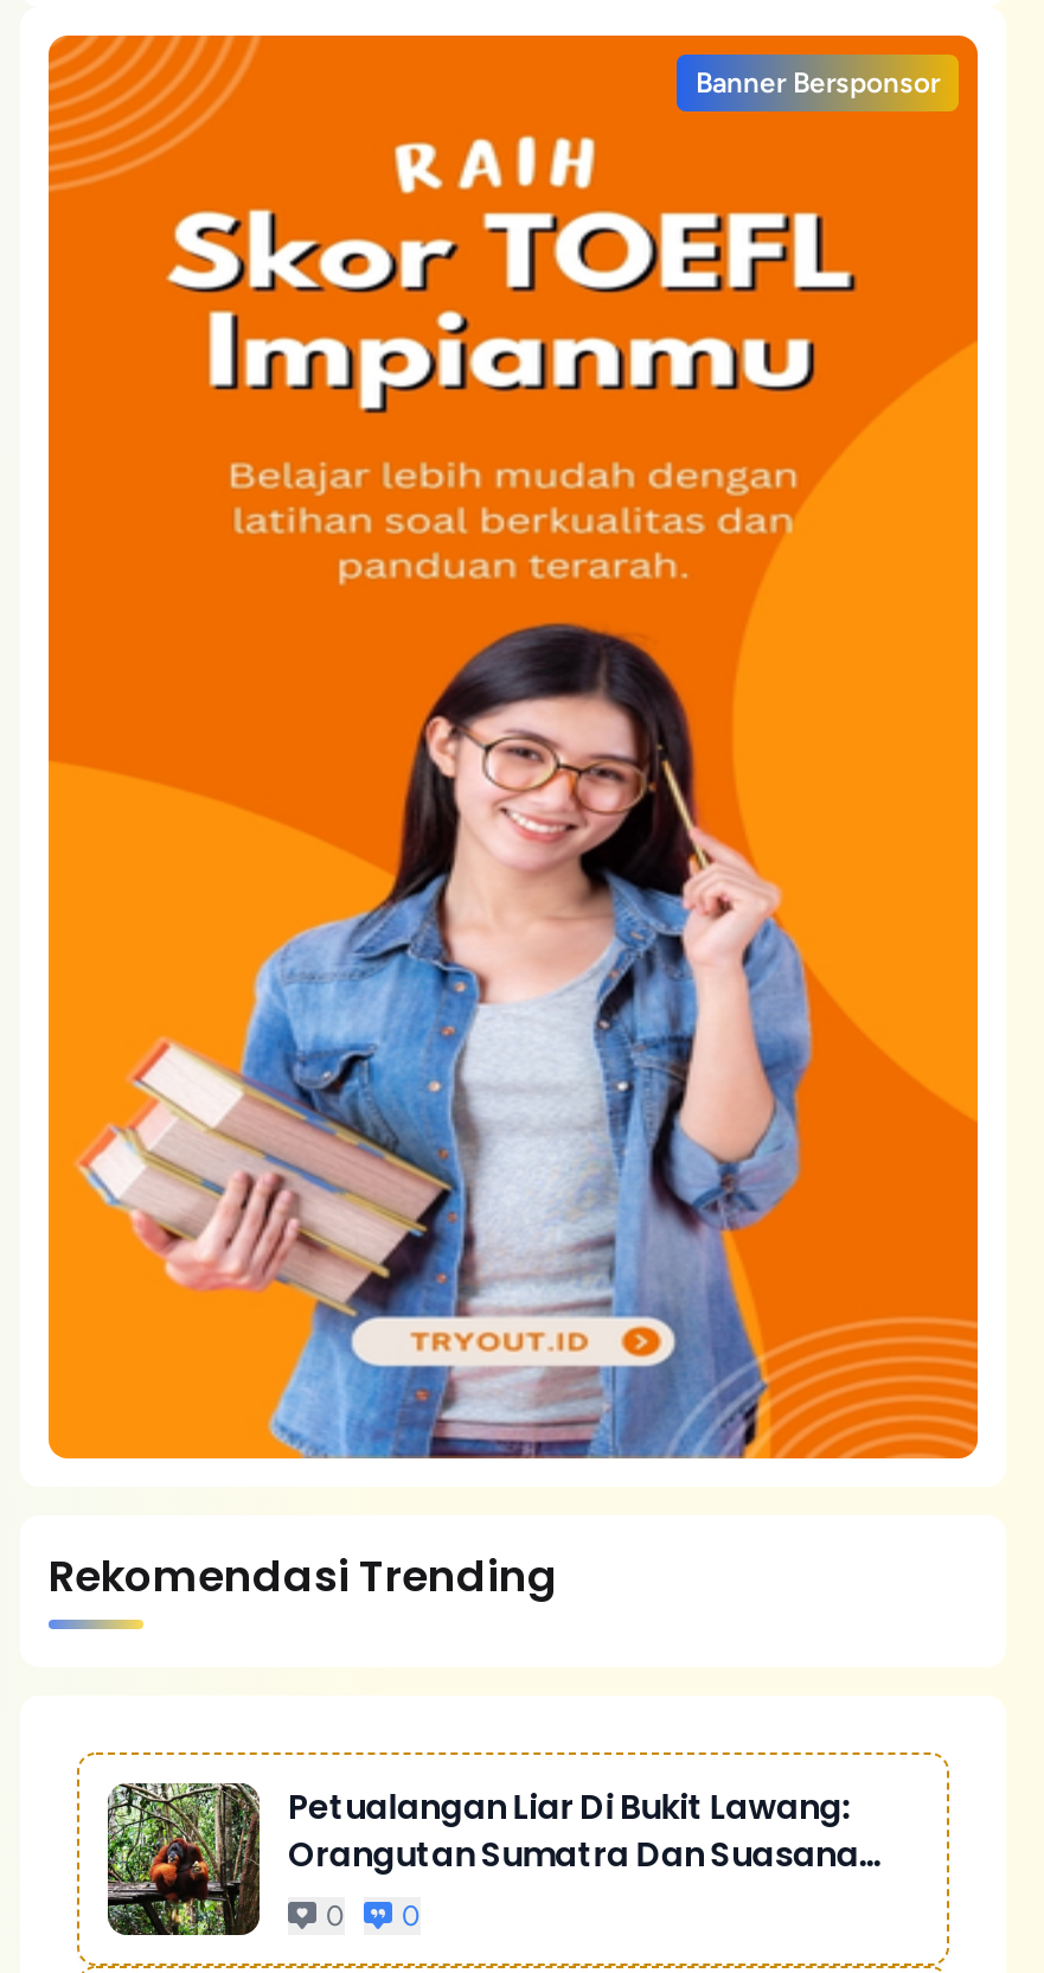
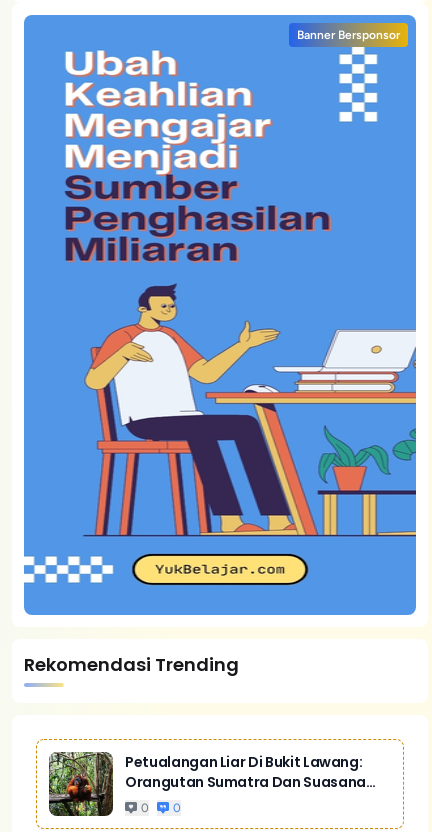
[46,33,980,1461] [image] -> [23,14,417,616] [image]

